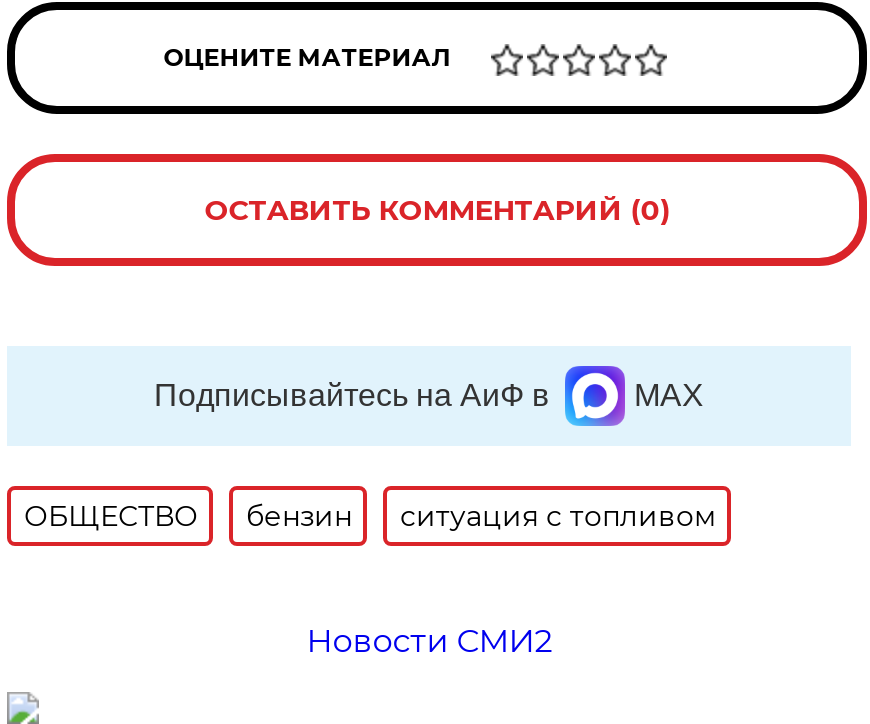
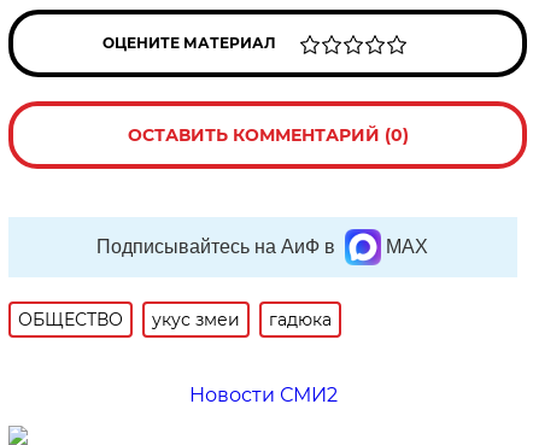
[246,498,716,534] бензин | ситуация с топливом -> [152,309,332,330] укус змеи | гадюка

